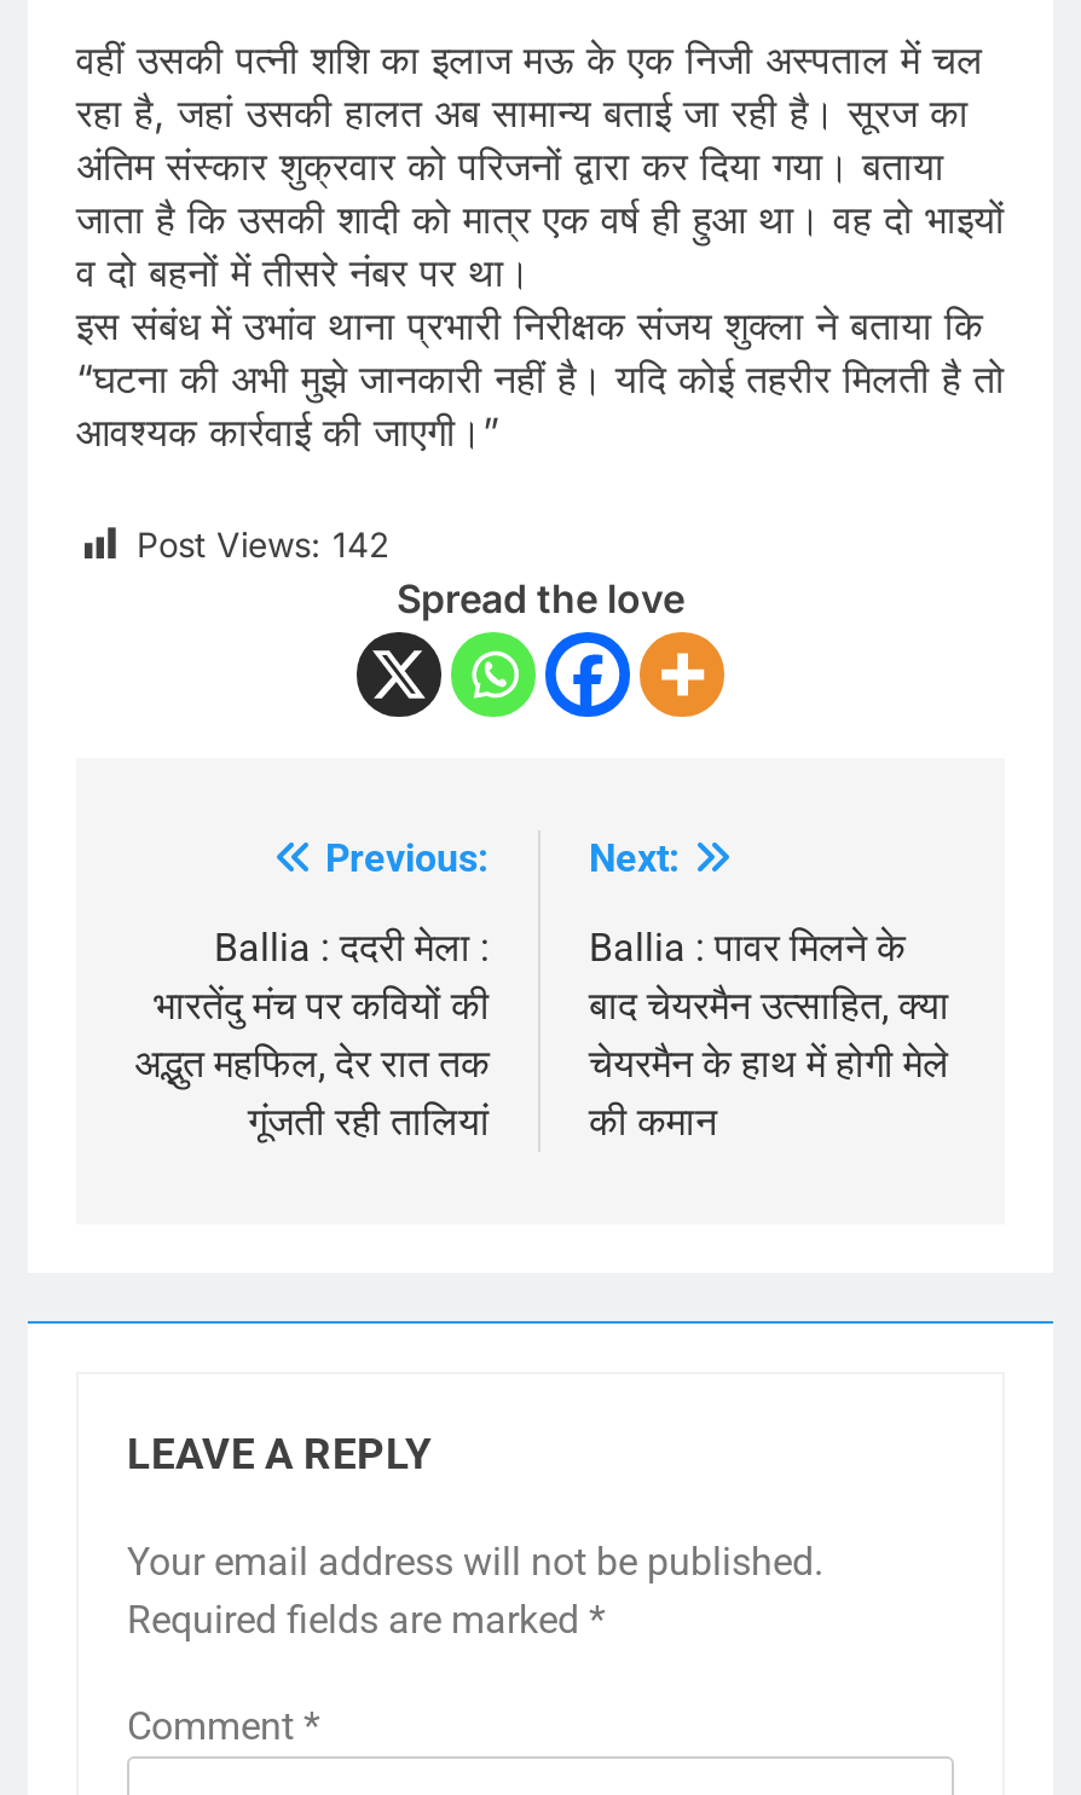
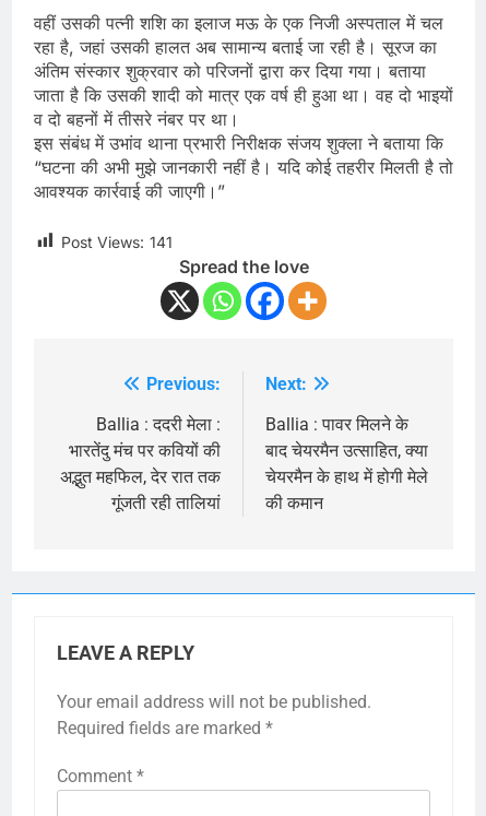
[137,523,391,564] Post Views: 142 -> [61,232,173,251] Post Views: 141

